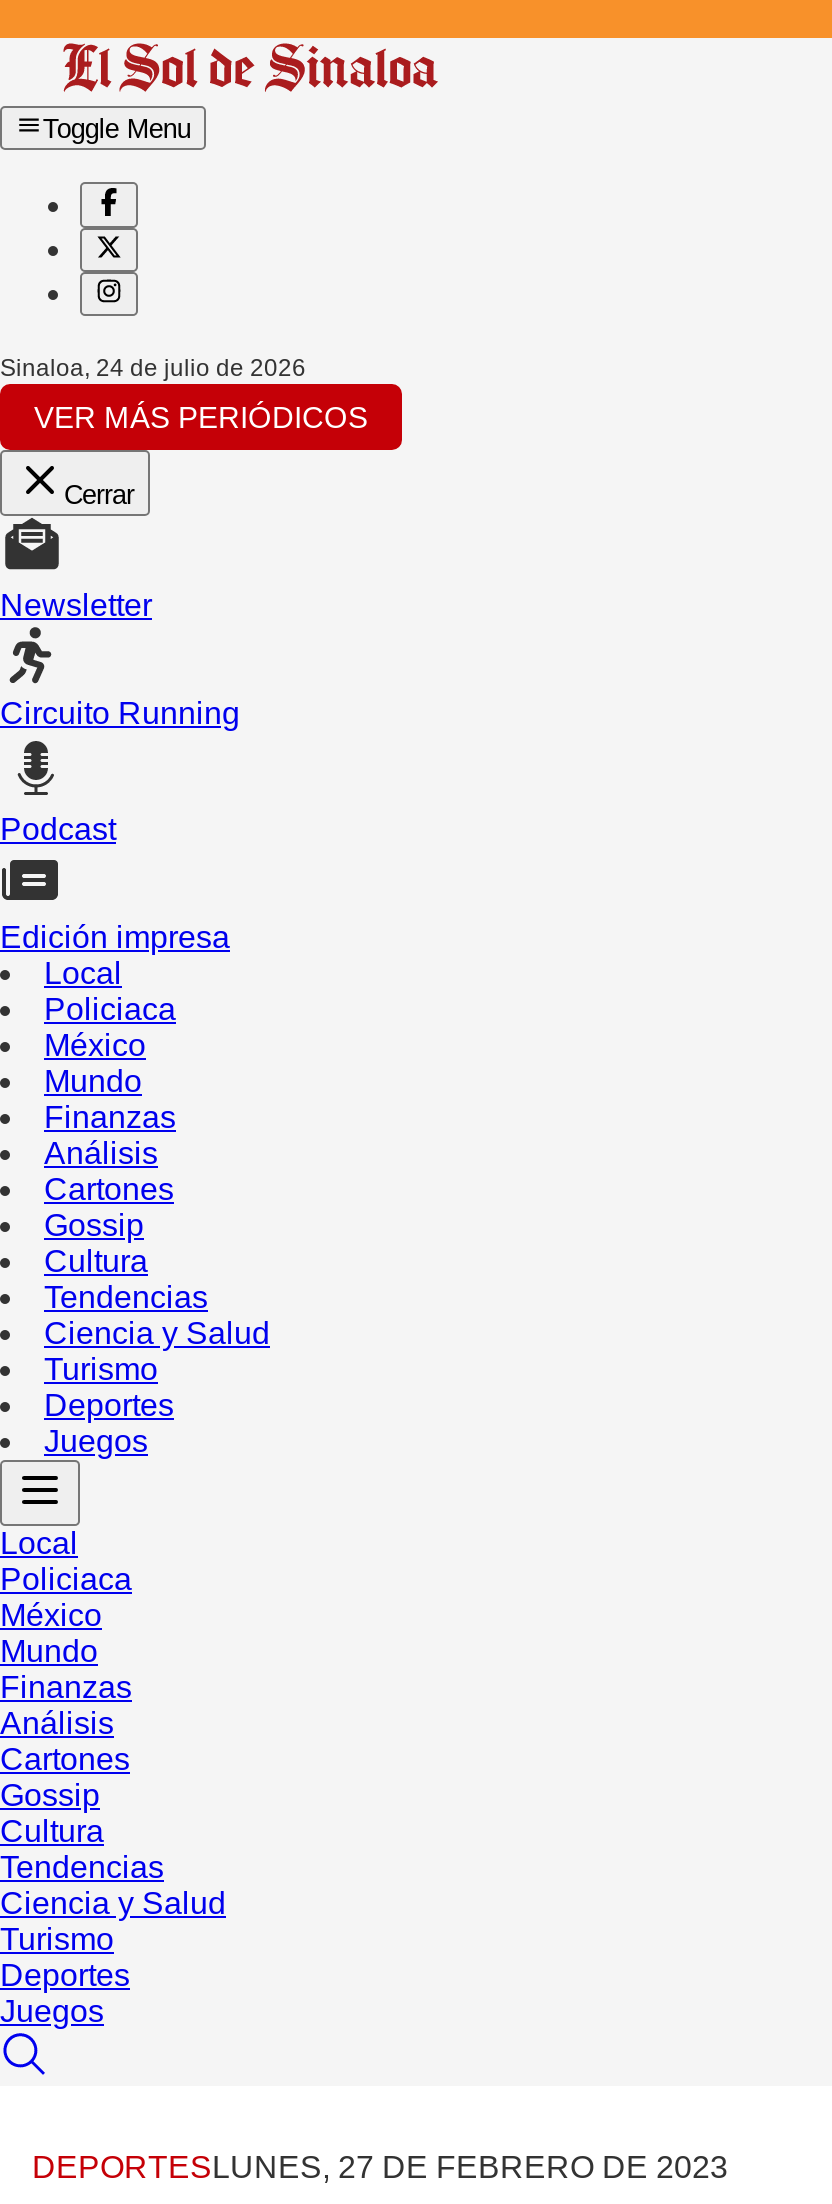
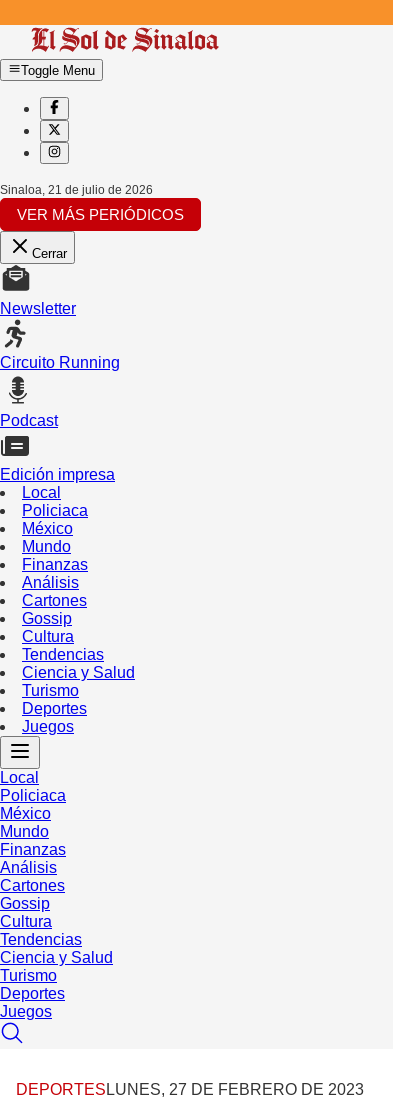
[0,355,306,383] Sinaloa, 24 de julio de 2026 -> [0,183,153,197] Sinaloa, 21 de julio de 2026

